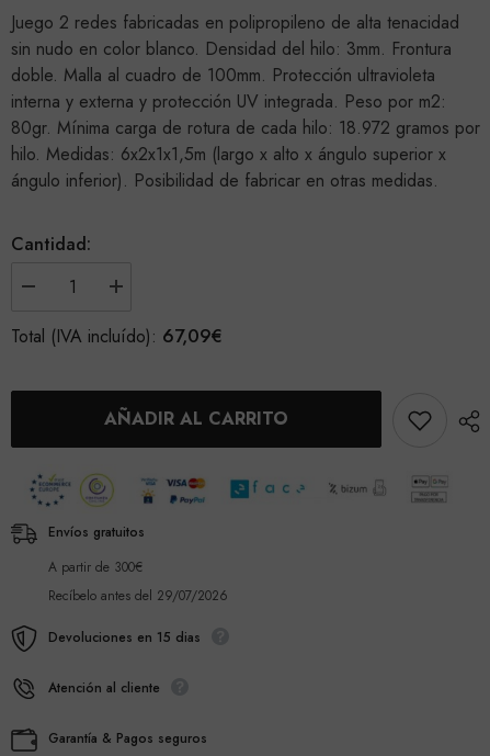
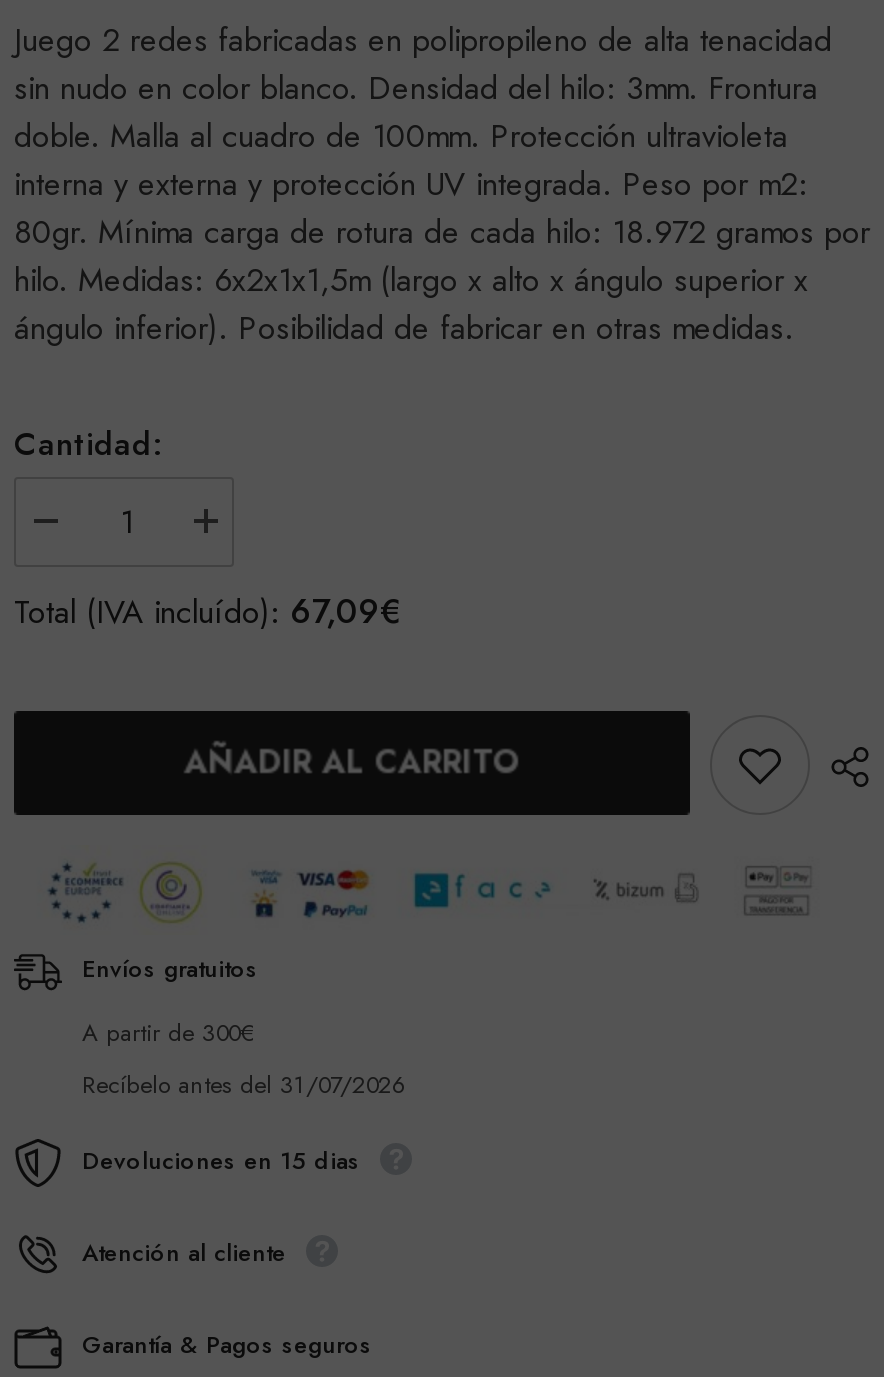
[48,586,228,605] Recíbelo antes del 29/07/2026 -> [82,1066,408,1102] Recíbelo antes del 31/07/2026

